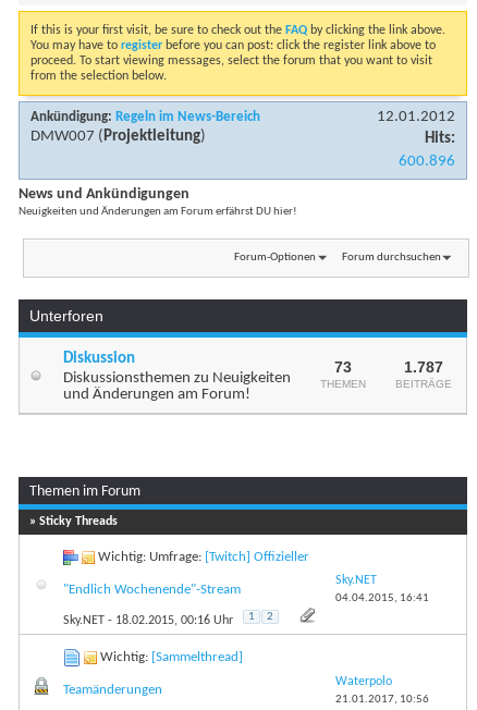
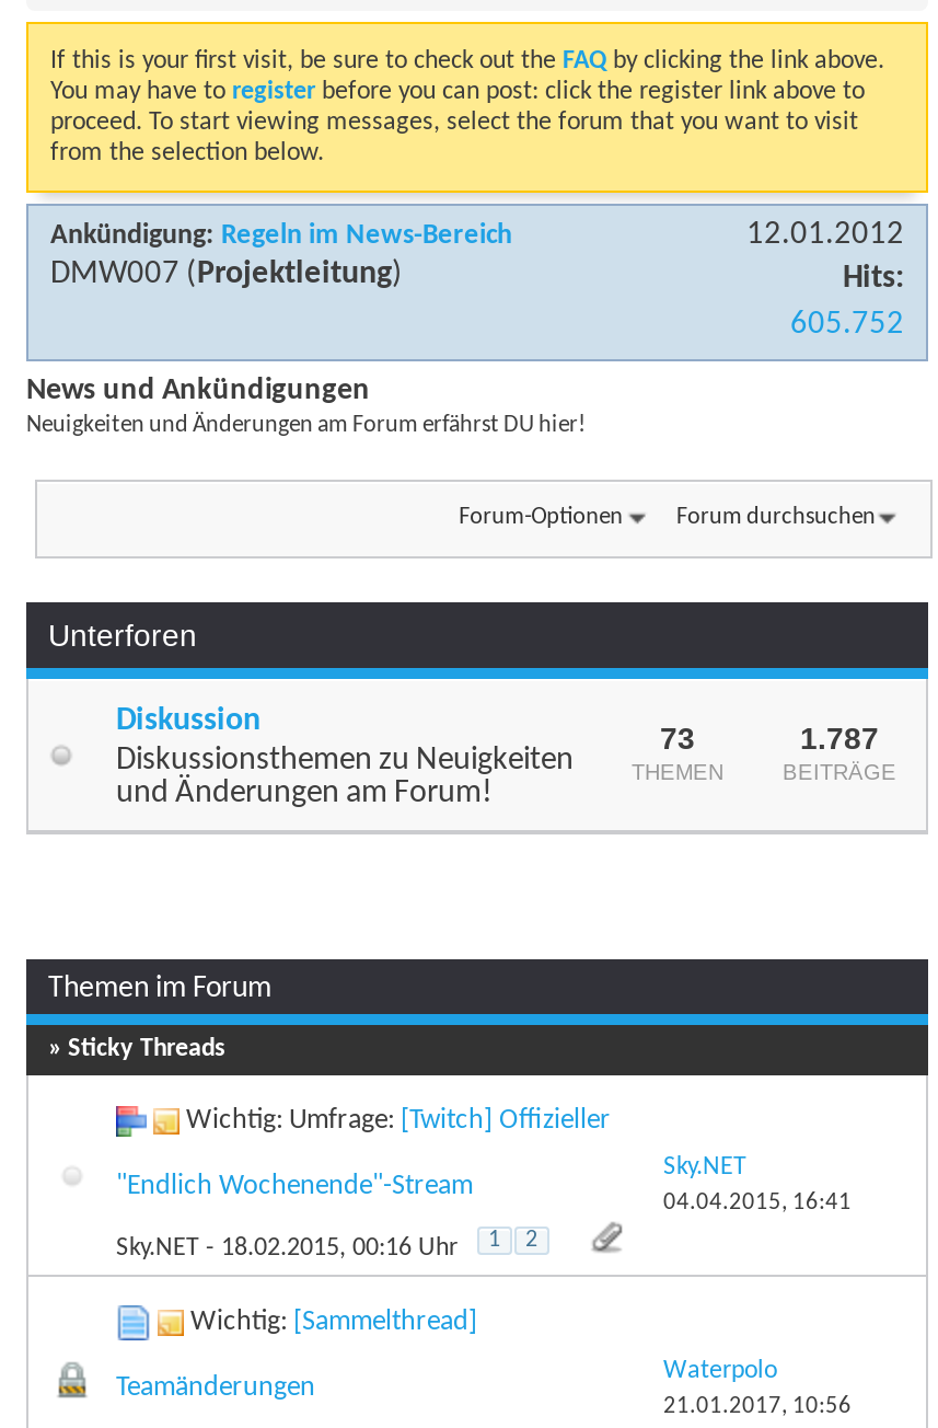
[399,154,455,170] 600.896 -> [790,309,904,342] 605.752

